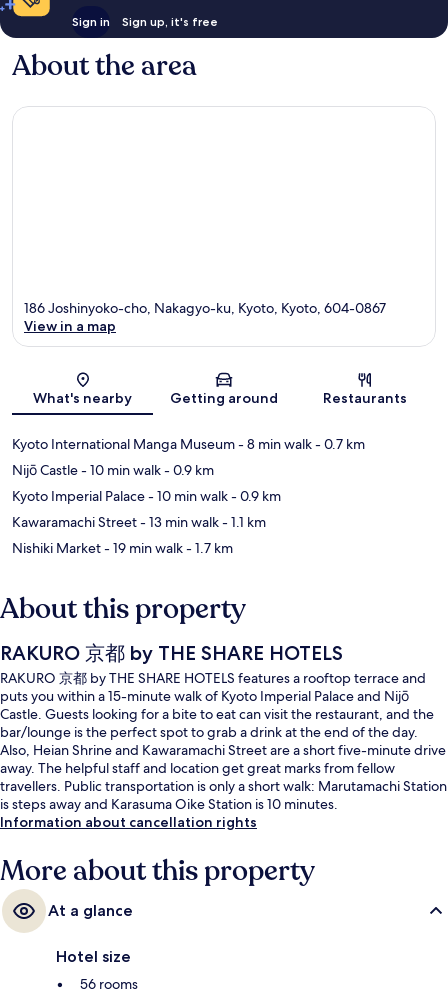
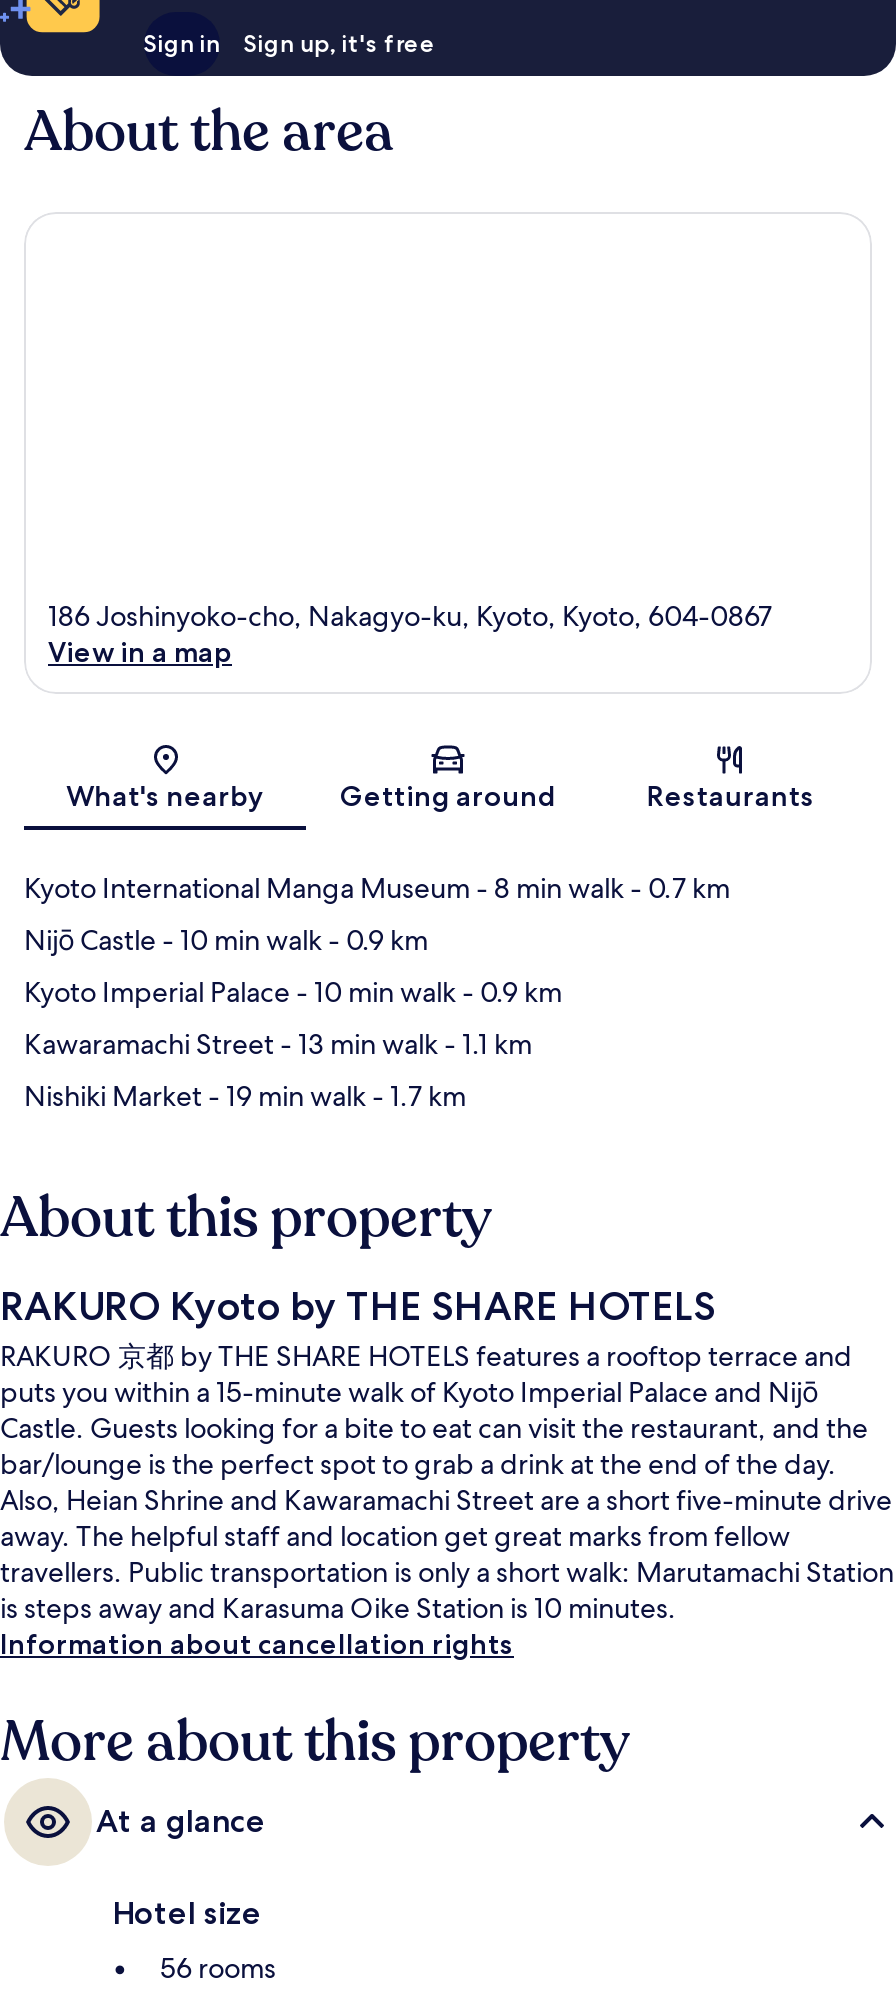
[0,641,343,665] RAKURO 京都 by THE SHARE HOTELS -> [0,1283,716,1331] RAKURO Kyoto by THE SHARE HOTELS

